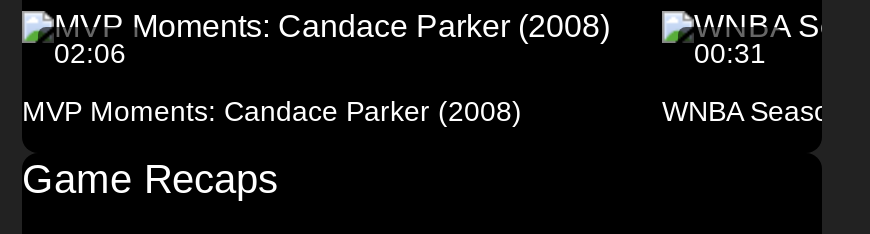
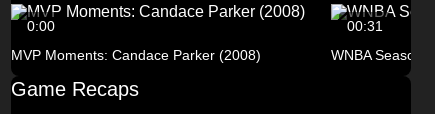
[54,38,126,70] 02:06 -> [27,18,55,34] 0:00

